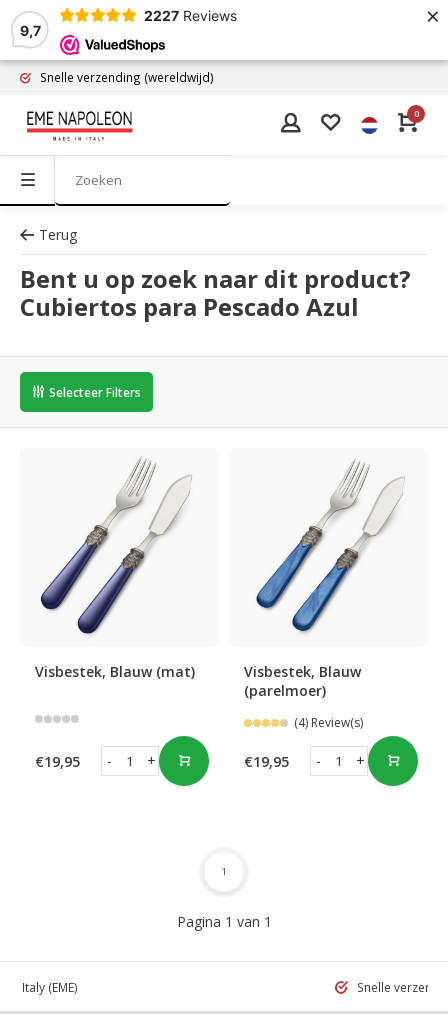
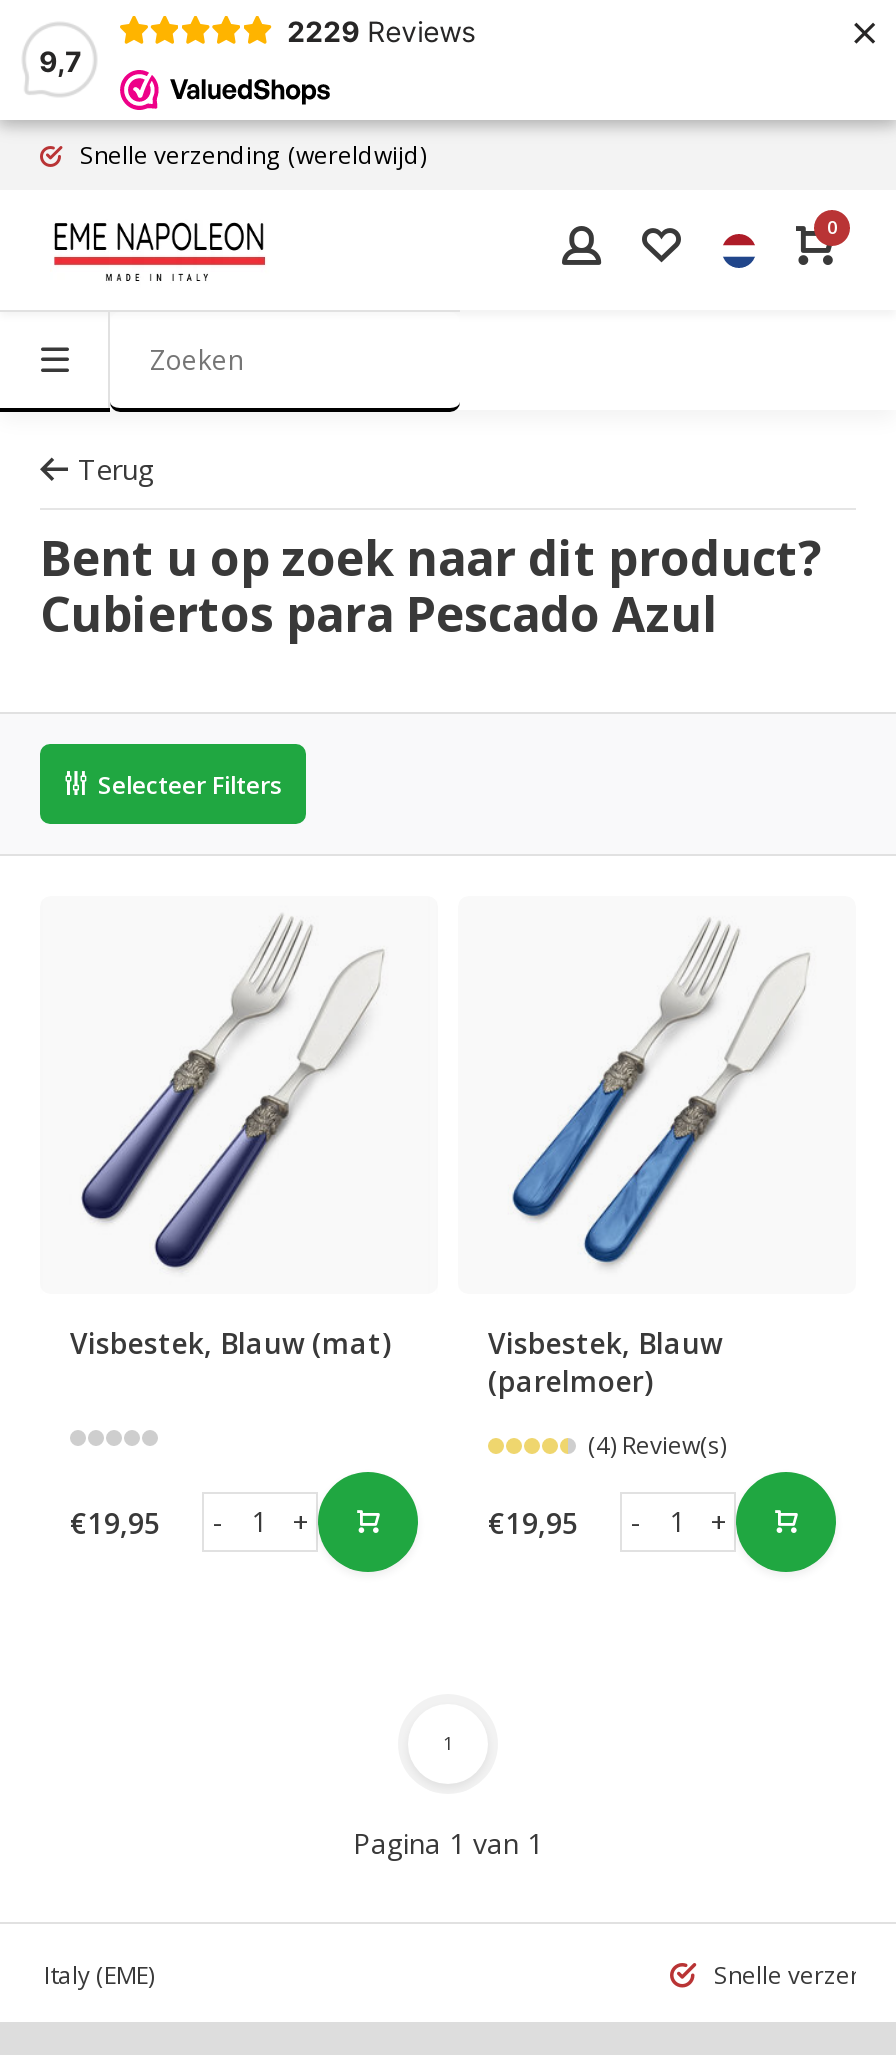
[144,6,237,23] 2227 Reviews -> [287,13,475,47] 2229 Reviews

